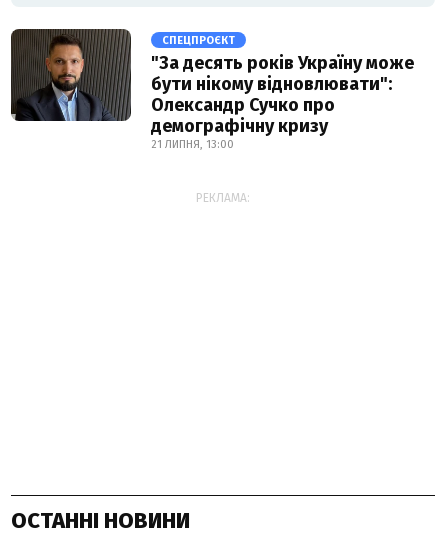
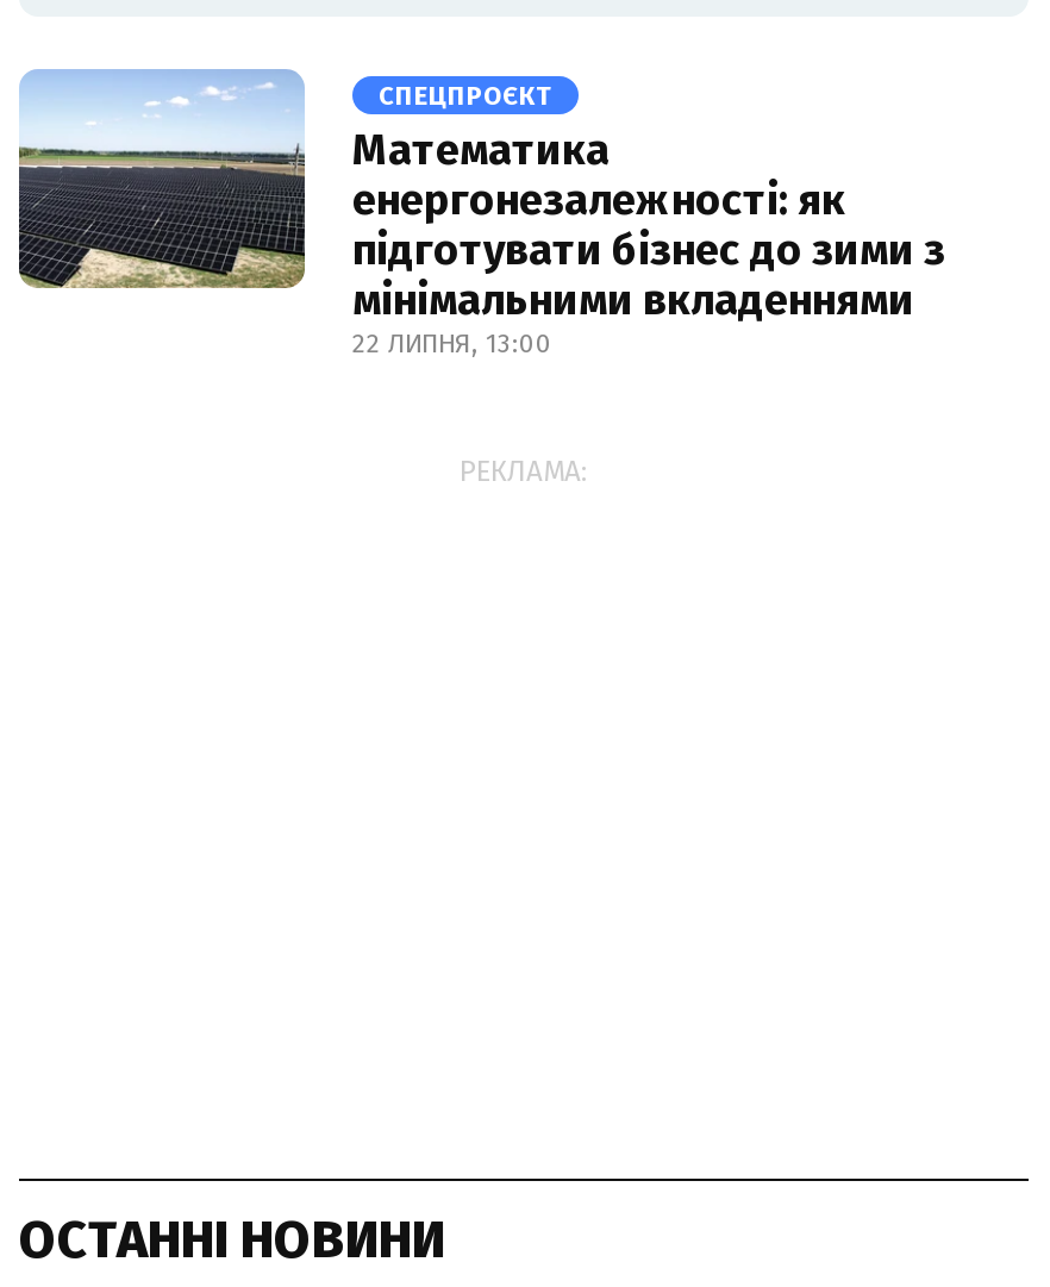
[10,28,414,151] [image] | "За десять років Україну може | бути нікому відновлювати": | Олександр Сучко про | демографічну кризу | 21 ЛИПНЯ, 13:00 -> [17,69,945,360] [image] | Математика | енергонезалежності: як | підготувати бізнес до зими з | мінімальними вкладеннями | 22 ЛИПНЯ, 13:00

